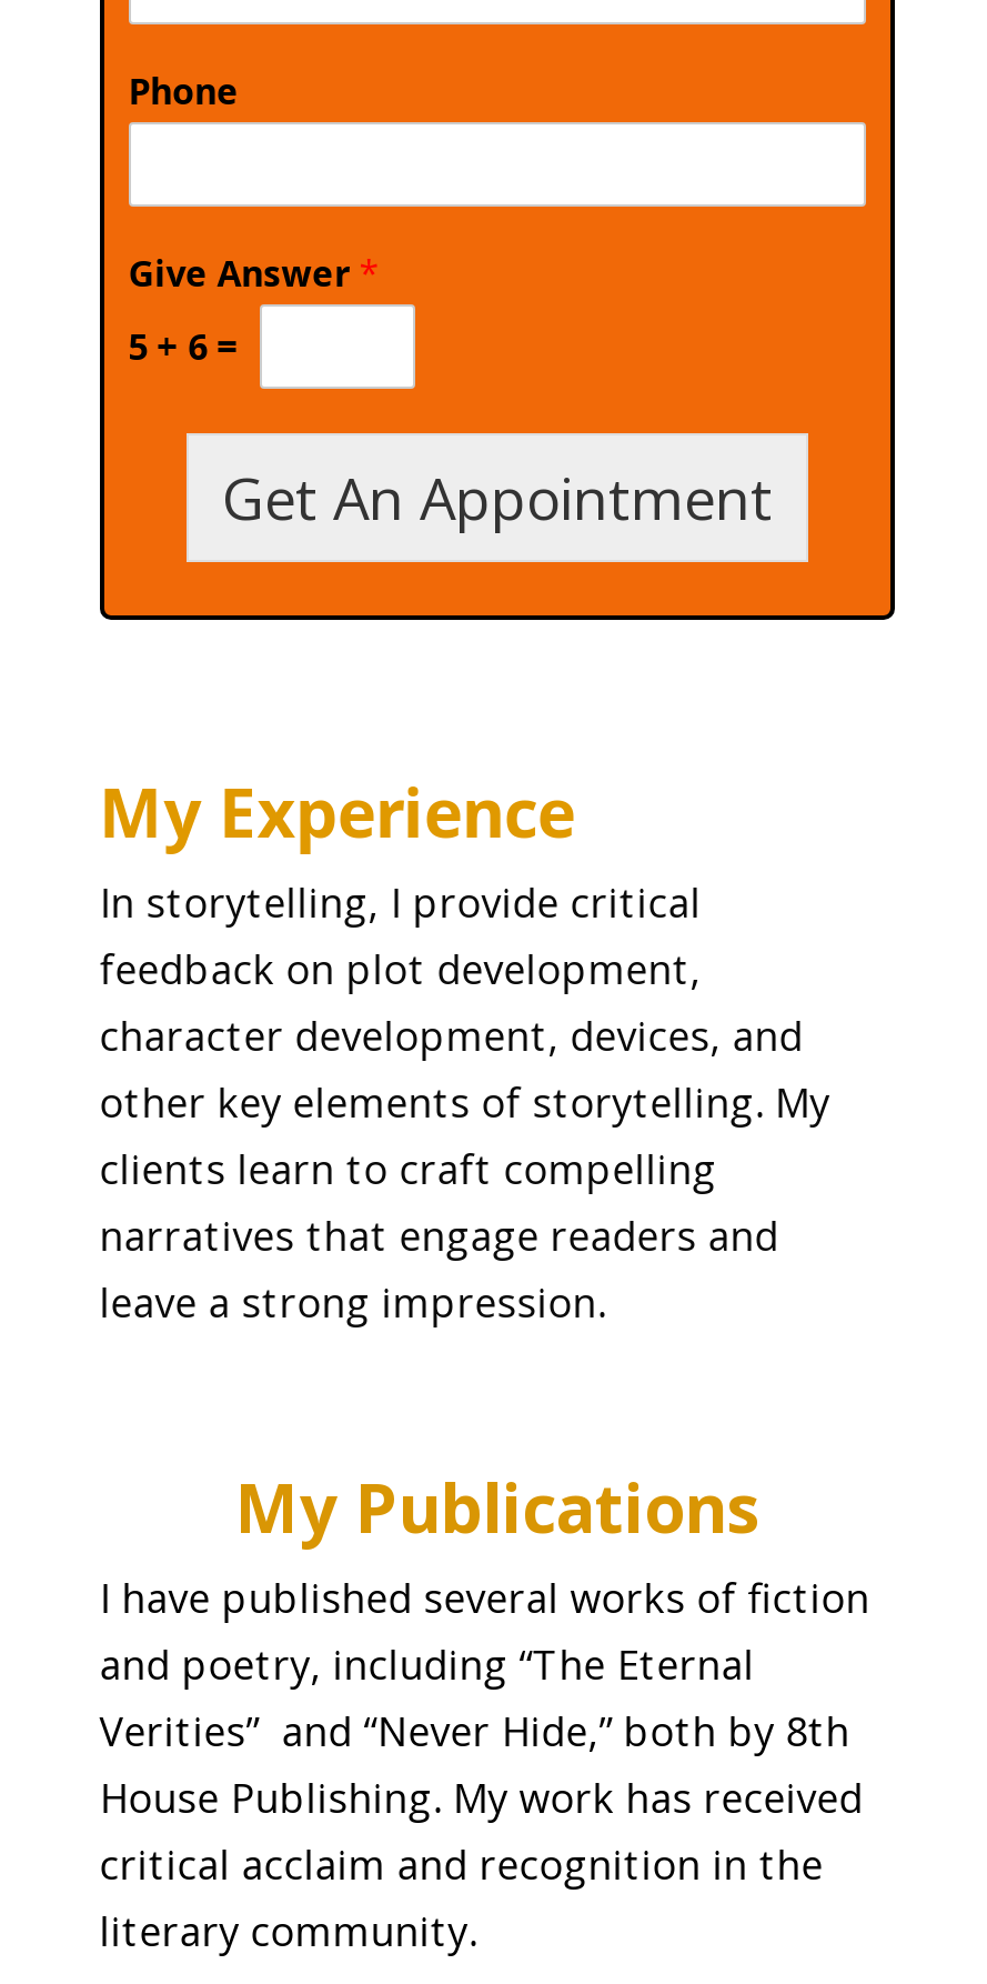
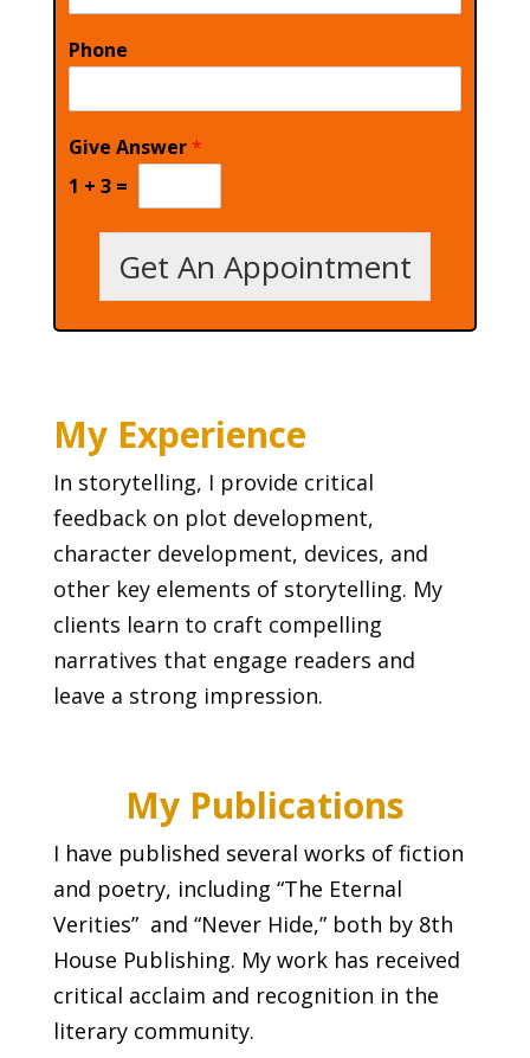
[128,321,239,370] 5 + 6 = -> [68,174,128,200] 1 + 3 =

